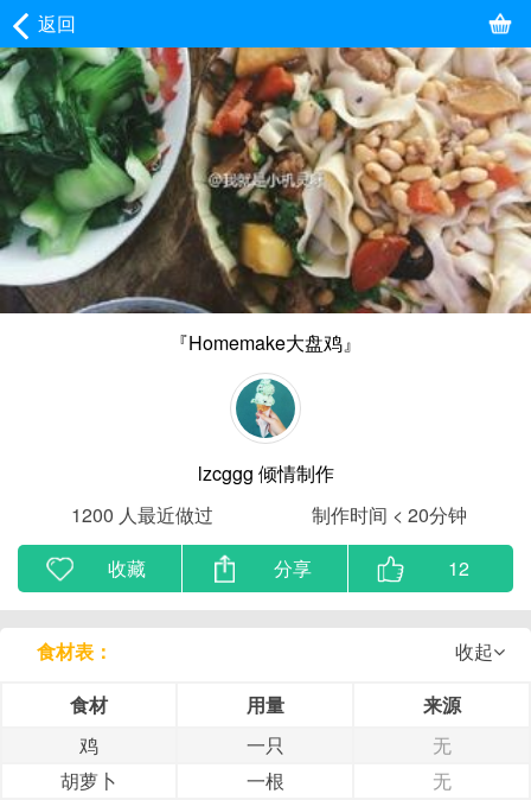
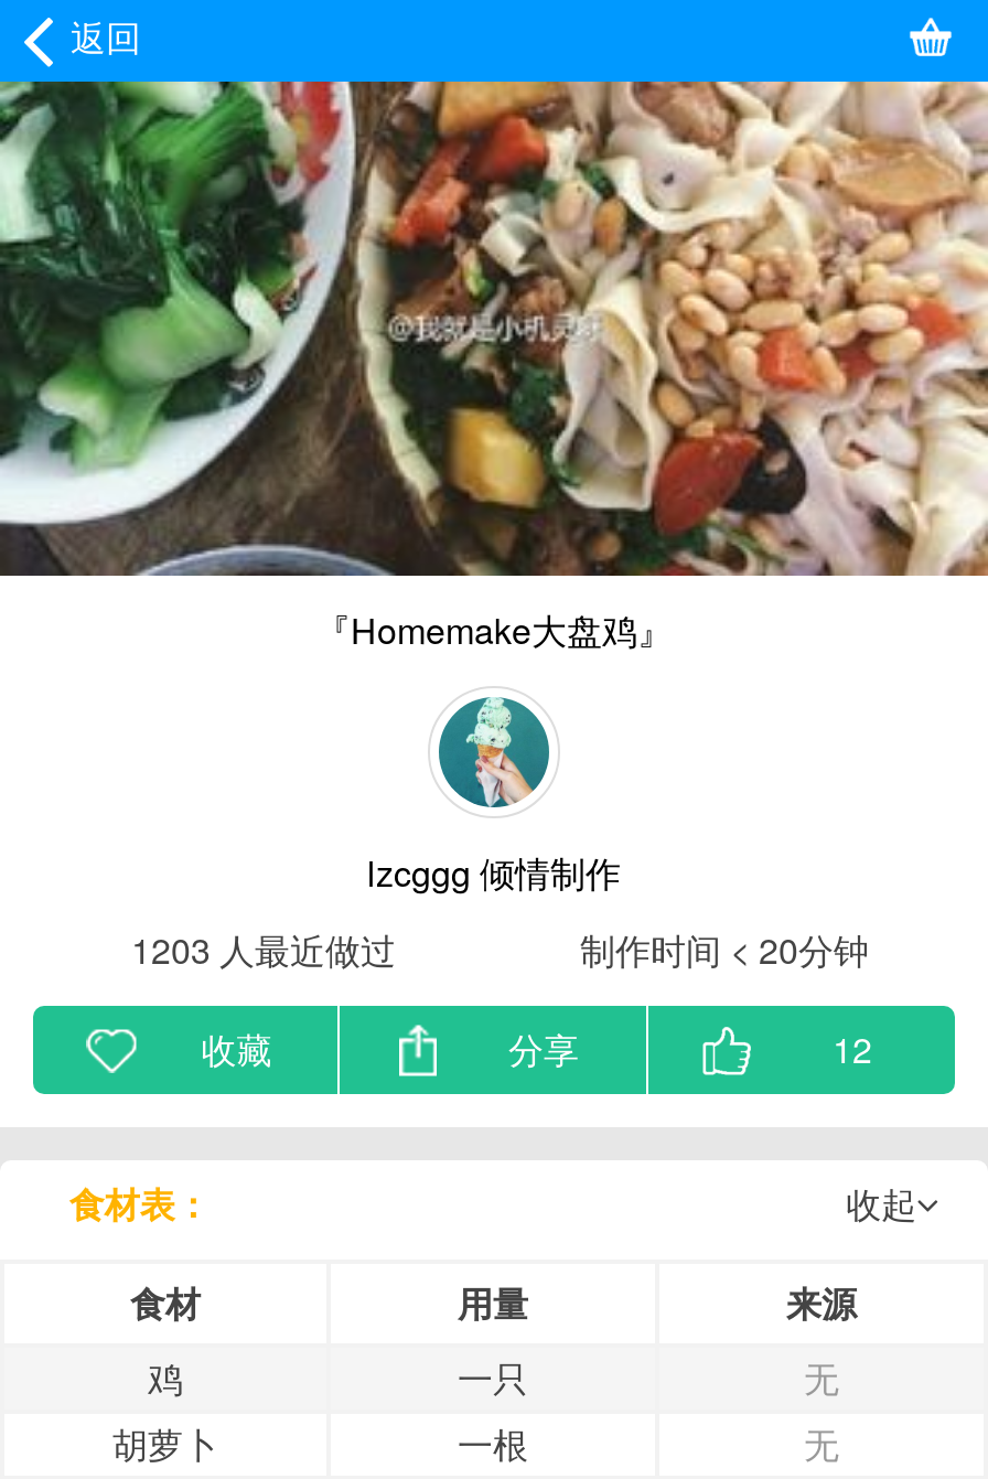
[71,501,213,528] 1200人最近做过 -> [131,924,396,975] 1203人最近做过

